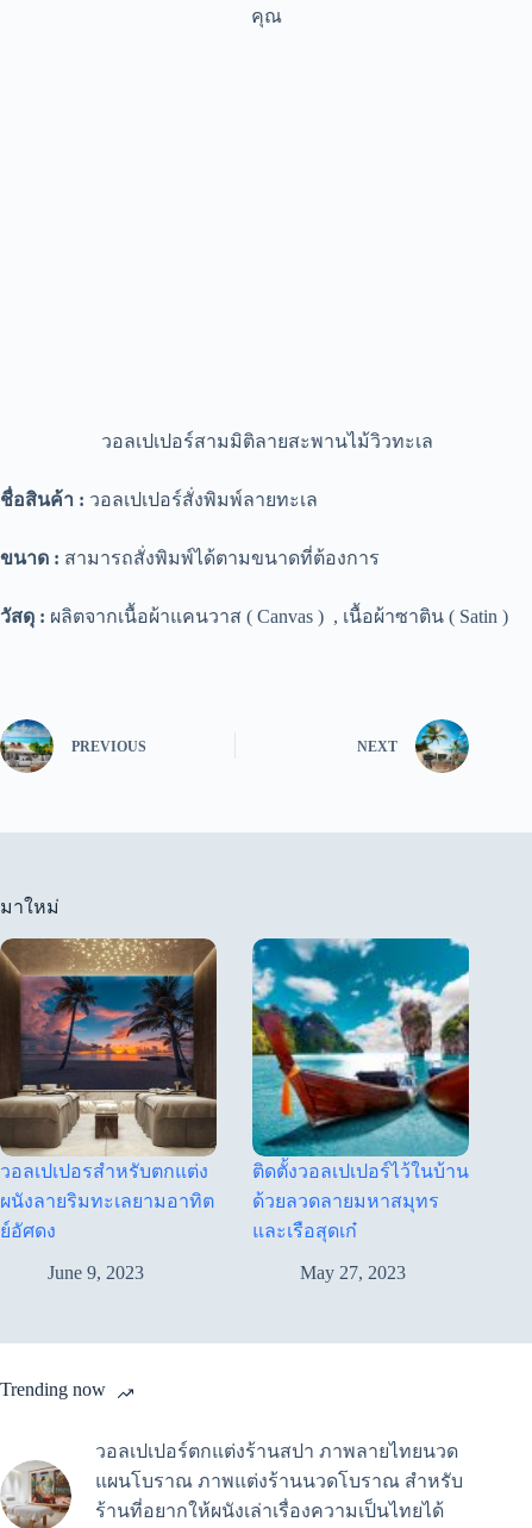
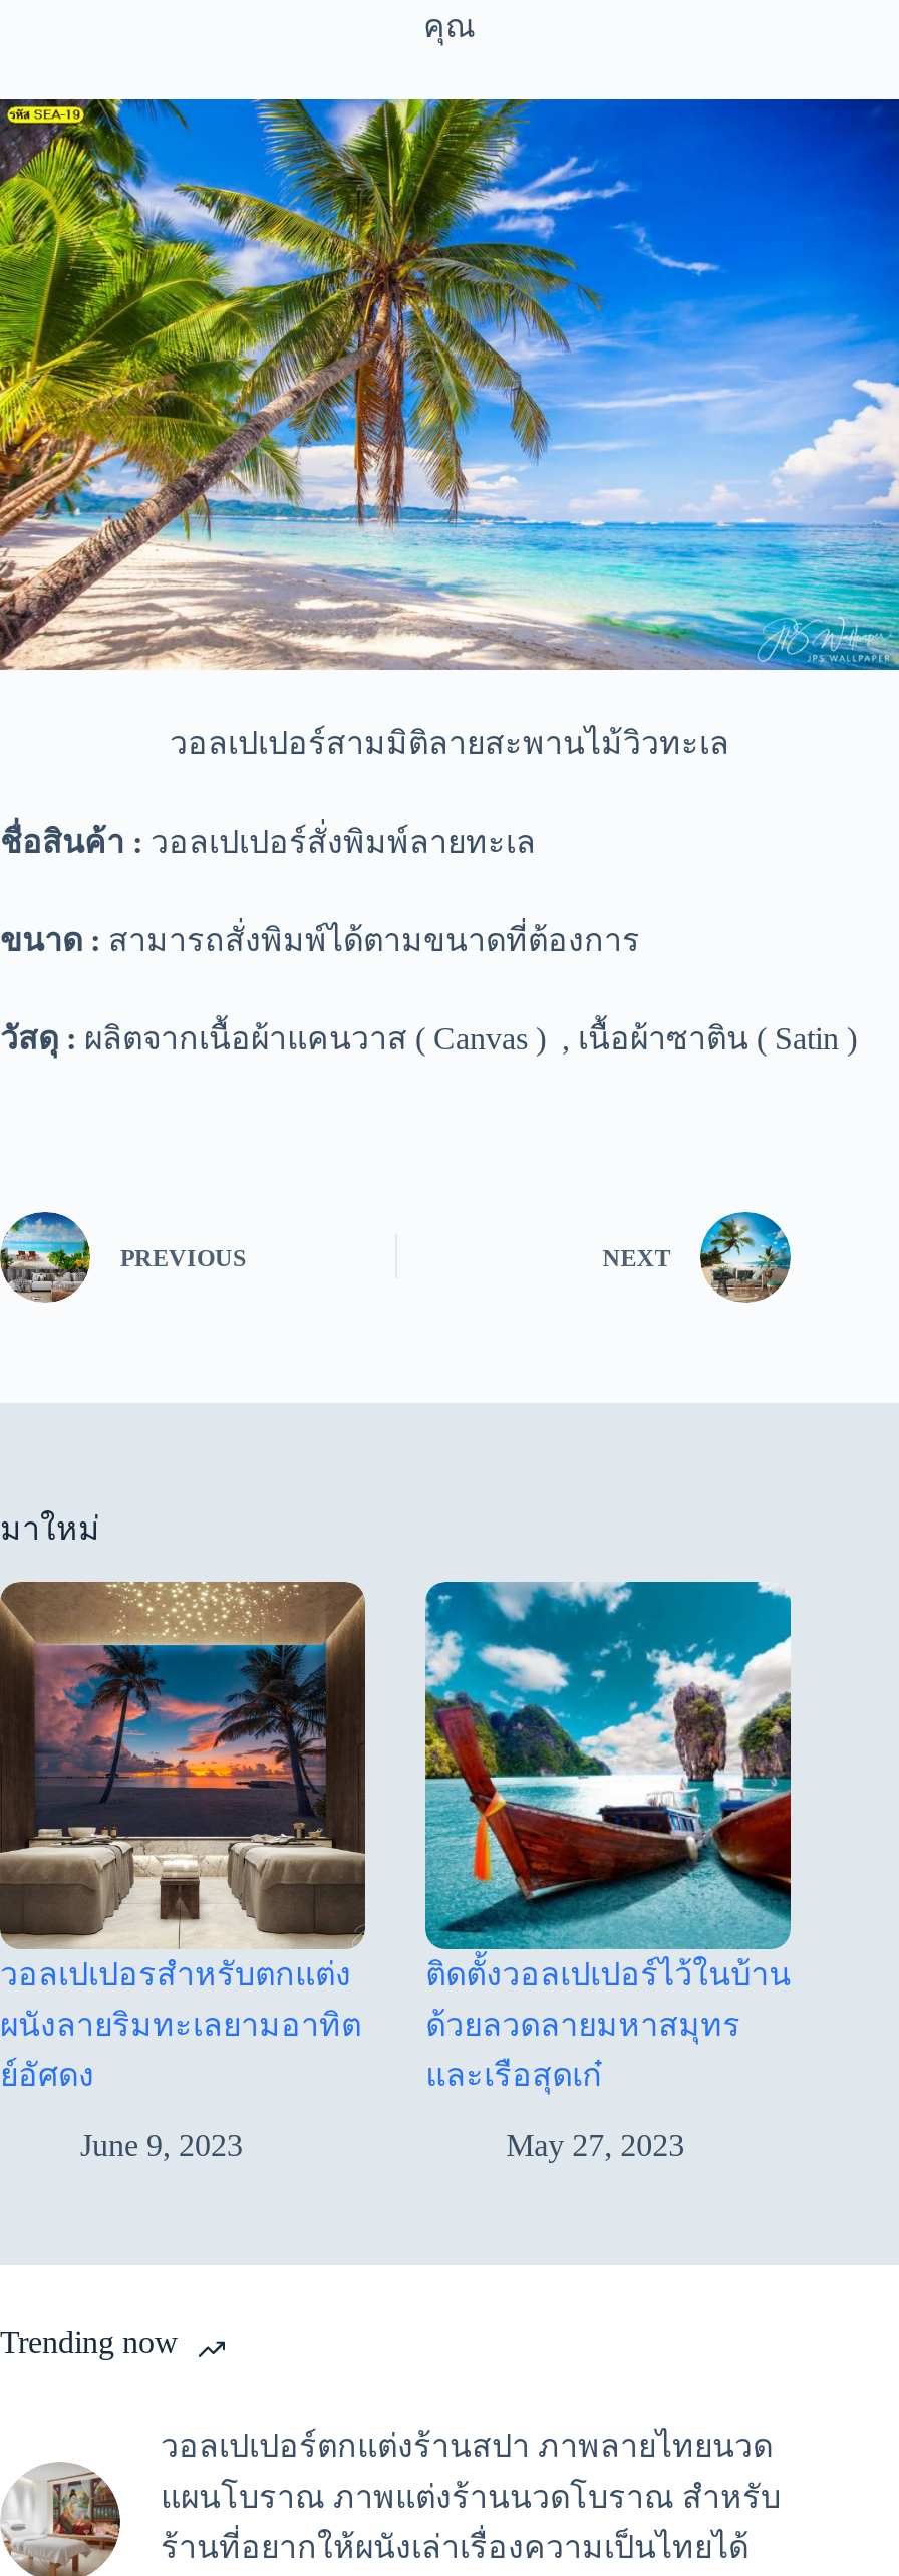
none -> [6,97,893,672] [image]

